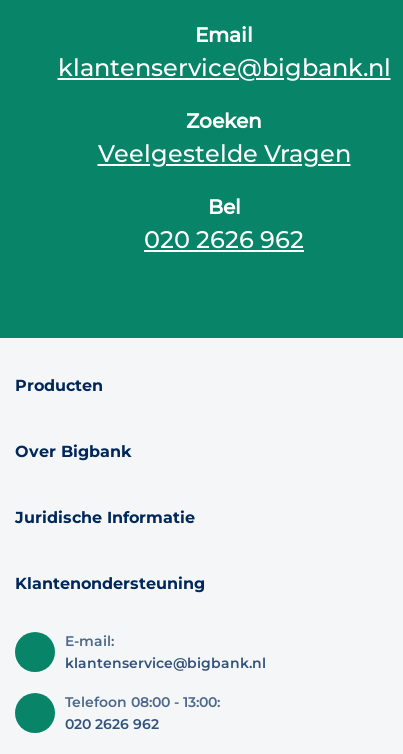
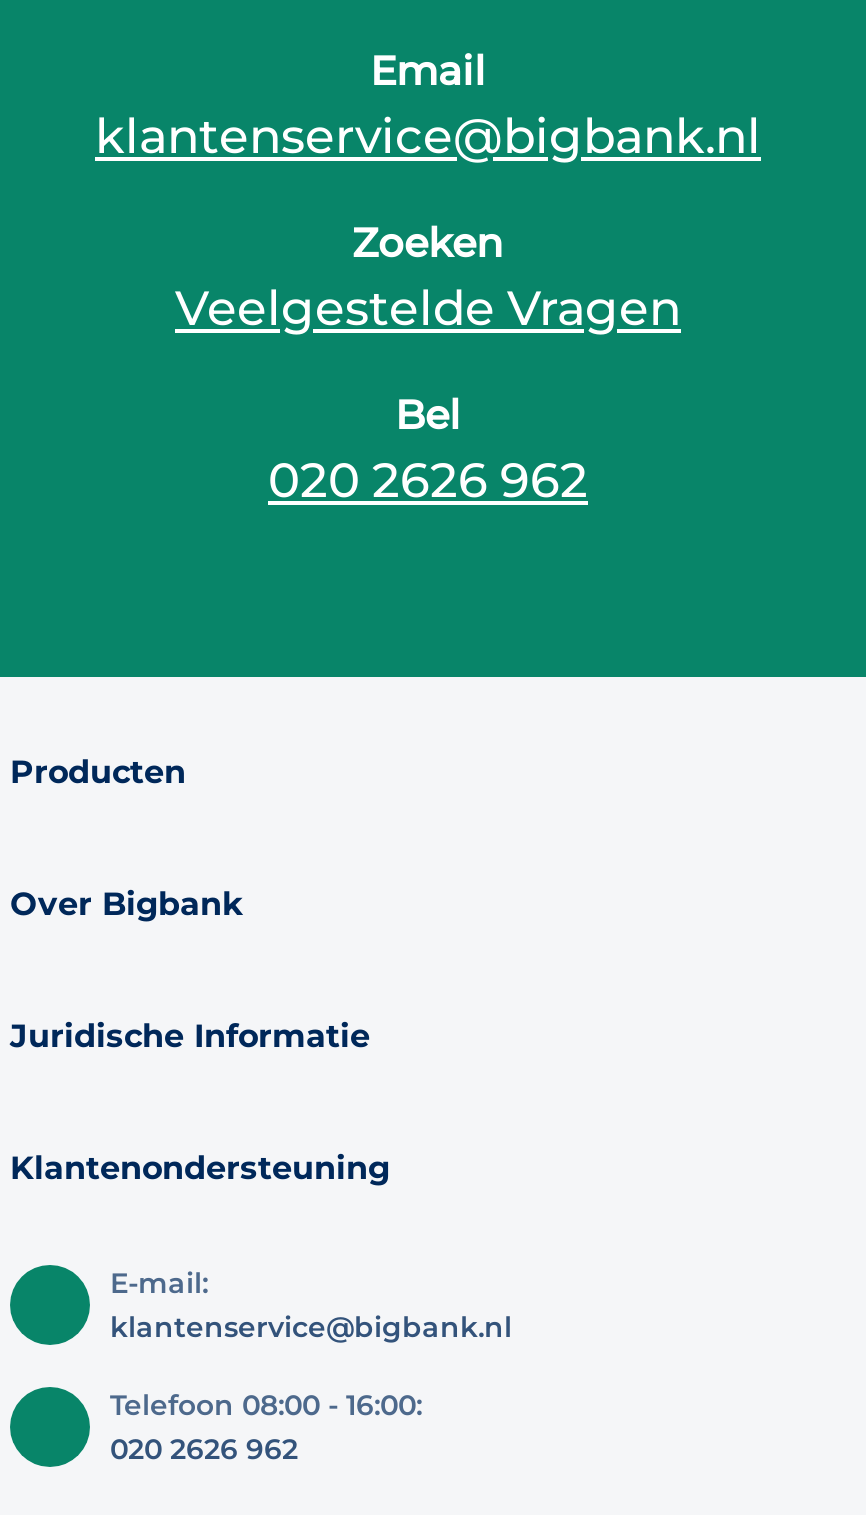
[65,693,220,711] Telefoon 08:00 - 13:00: -> [110,1386,422,1422] Telefoon 08:00 - 16:00:

